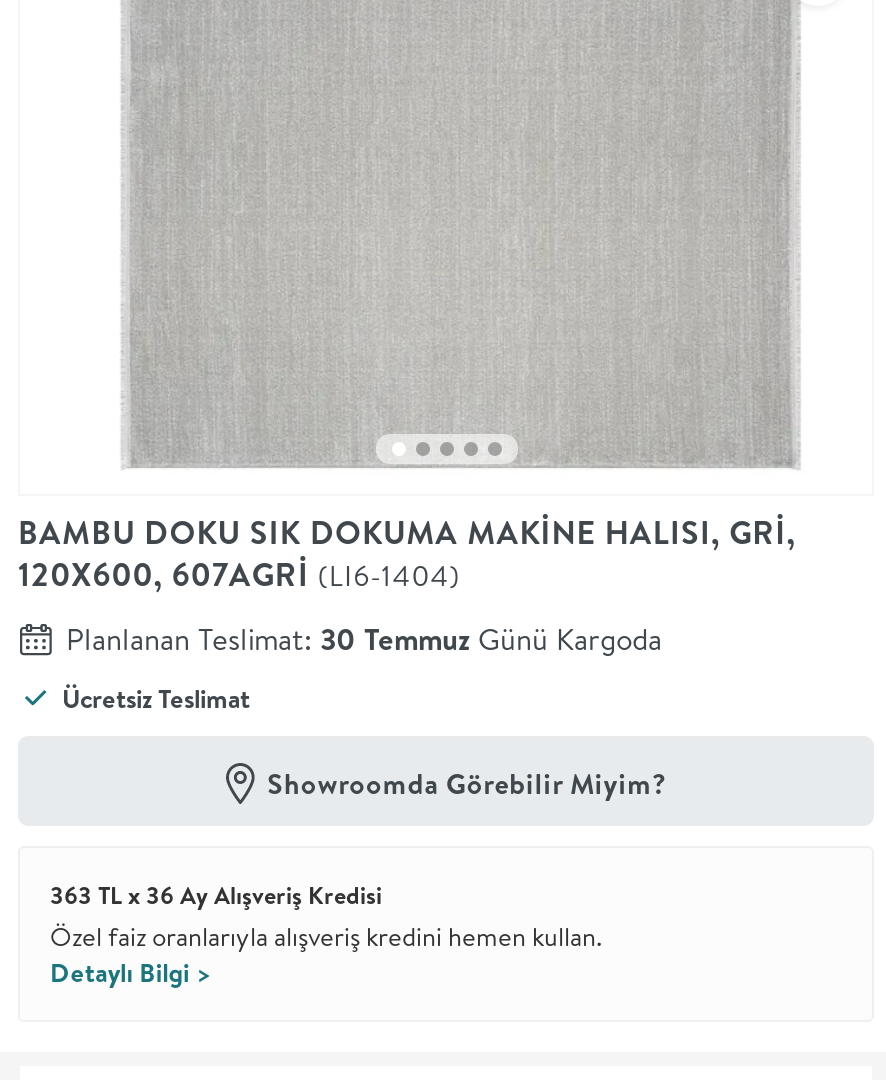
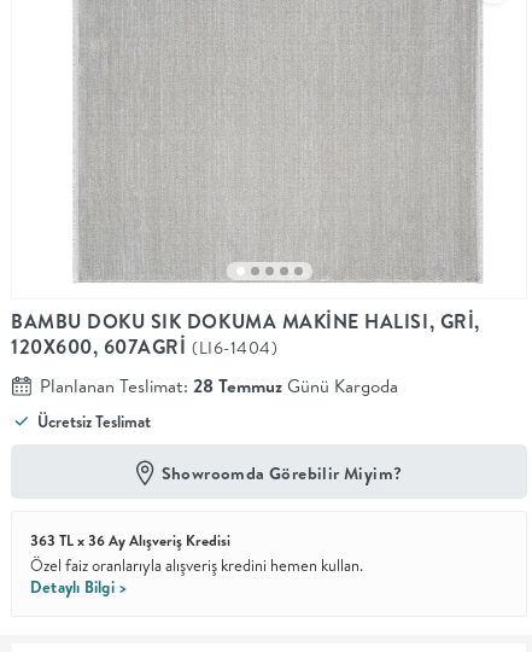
[66,618,662,660] Planlanan Teslimat: 30 Temmuz Günü Kargoda -> [40,373,398,398] Planlanan Teslimat: 28 Temmuz Günü Kargoda

